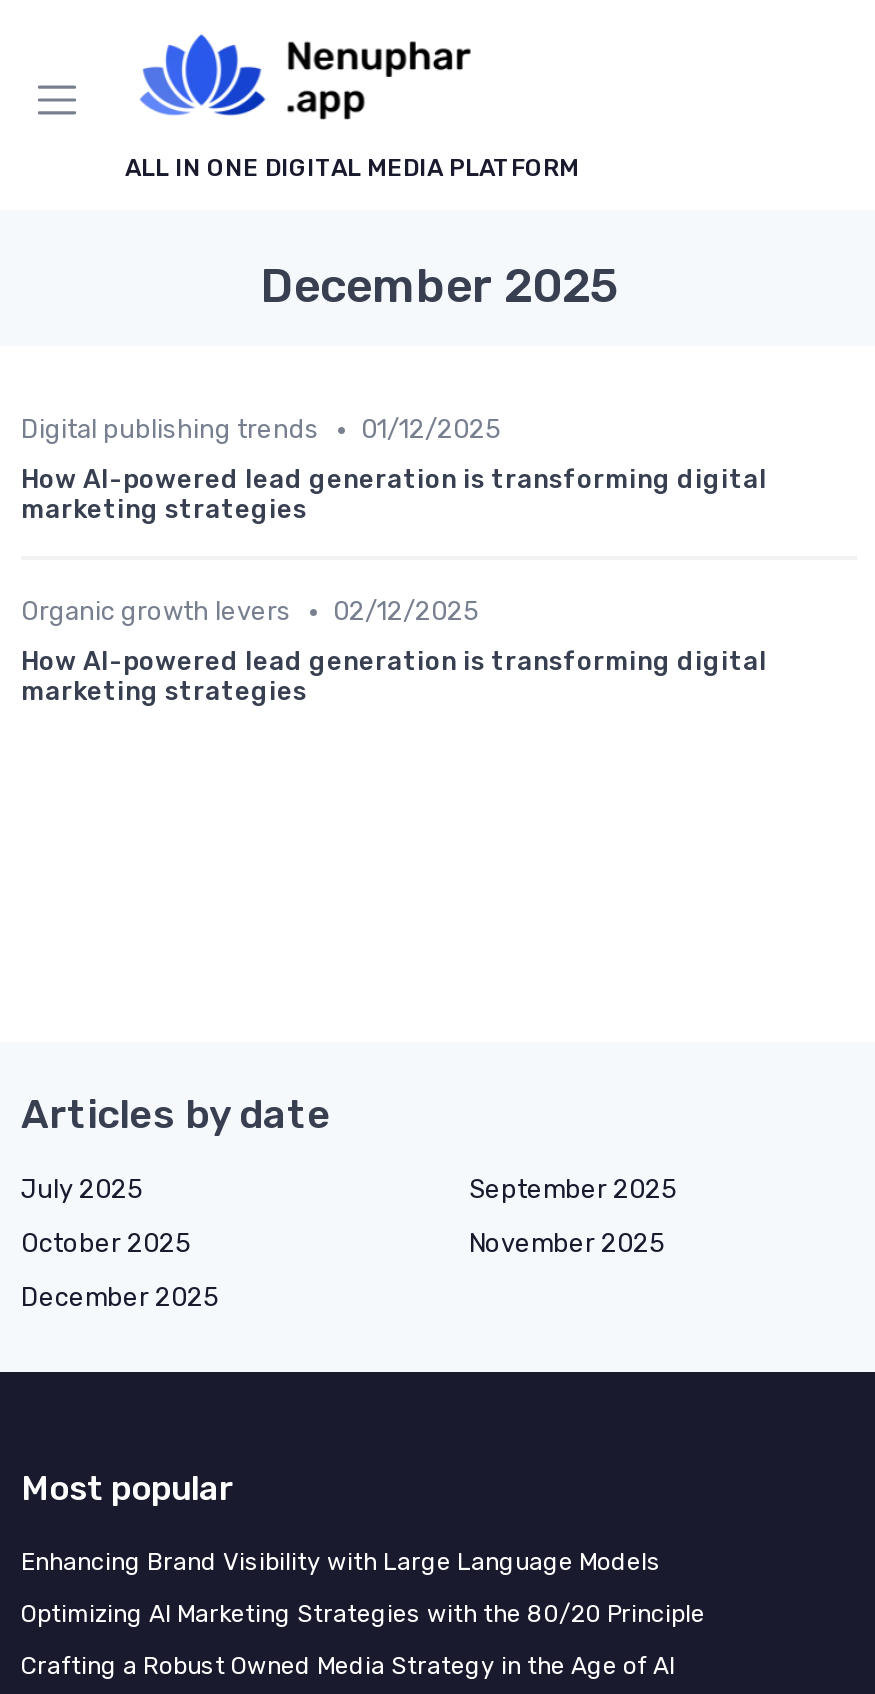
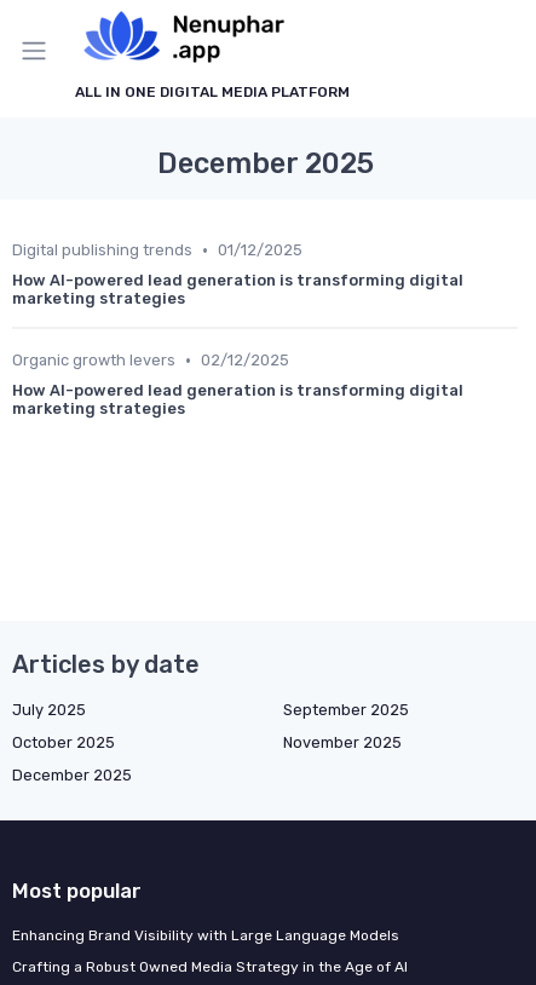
[21,1600,705,1628] Optimizing AI Marketing Strategies with the 80/20 Principle -> none

